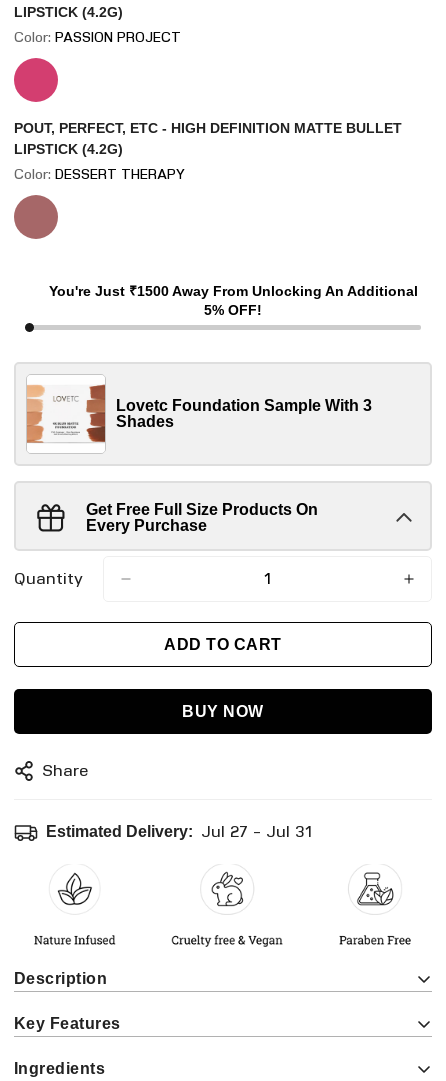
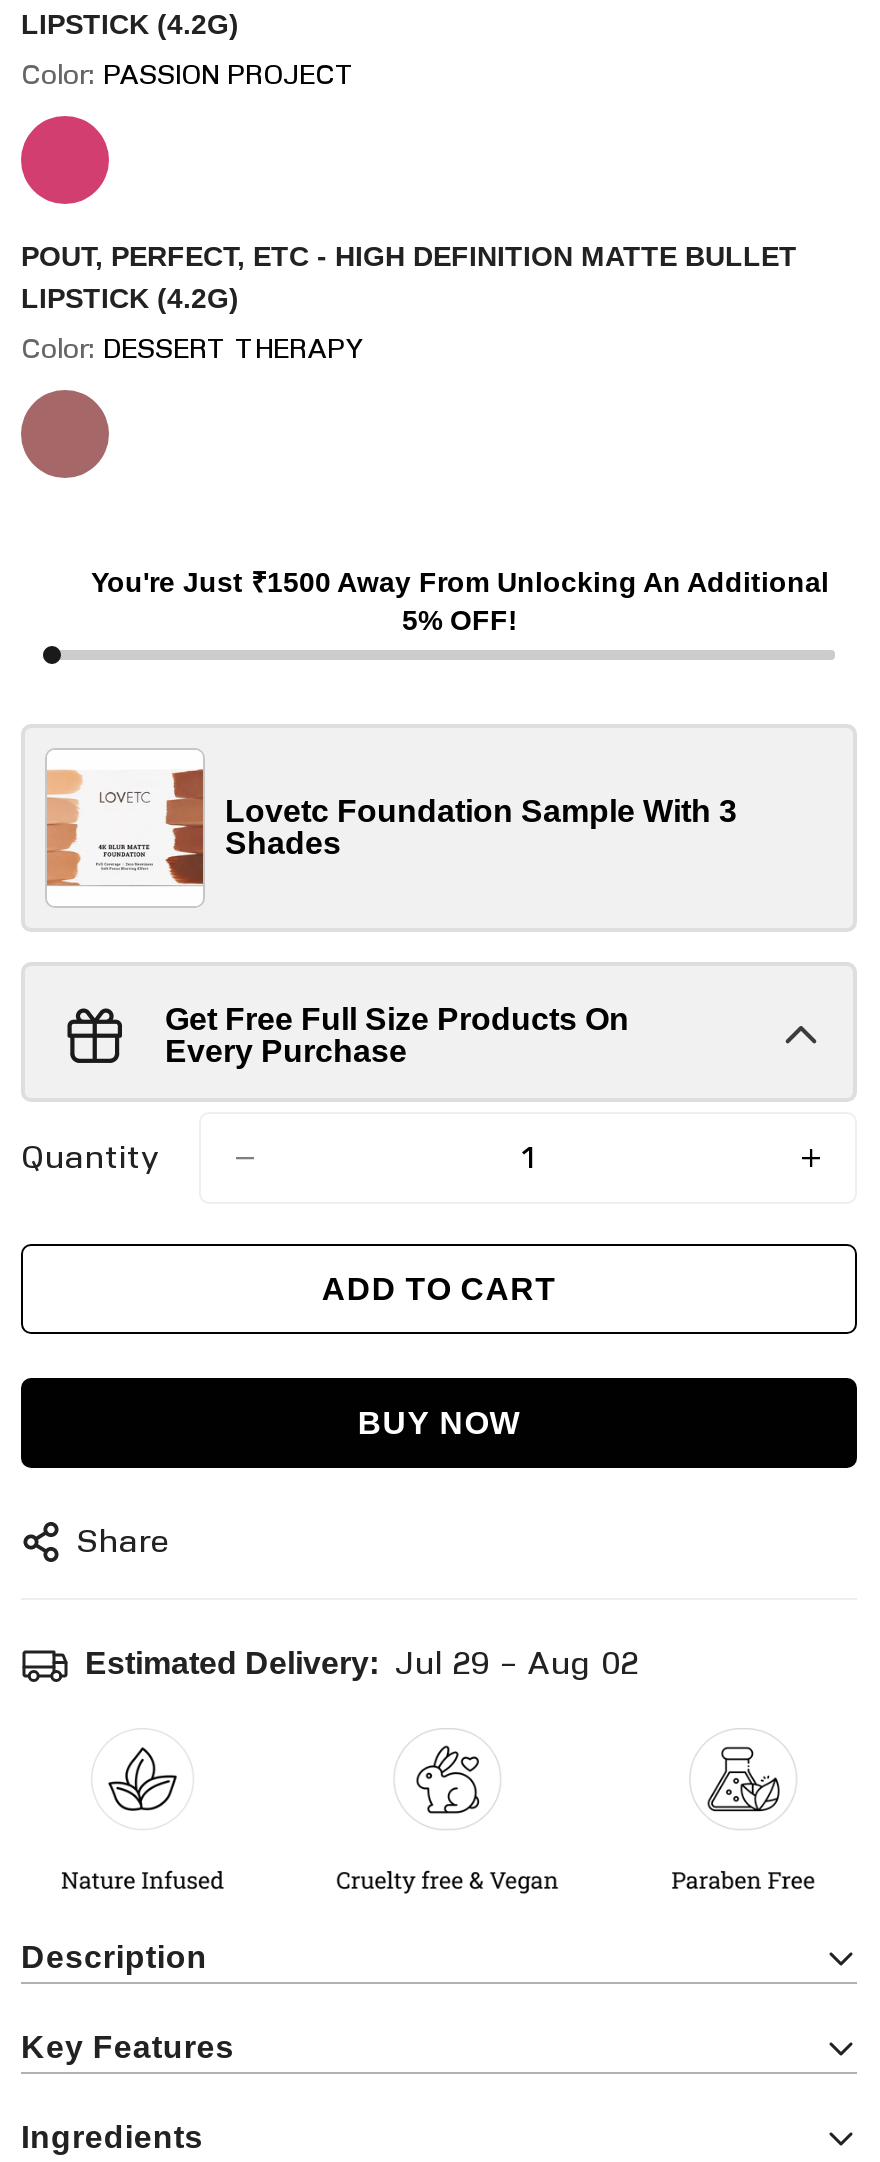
[46,822,312,841] Estimated Delivery: Jul 27 - Jul 31 -> [85,1643,639,1681] Estimated Delivery: Jul 29 - Aug 02

